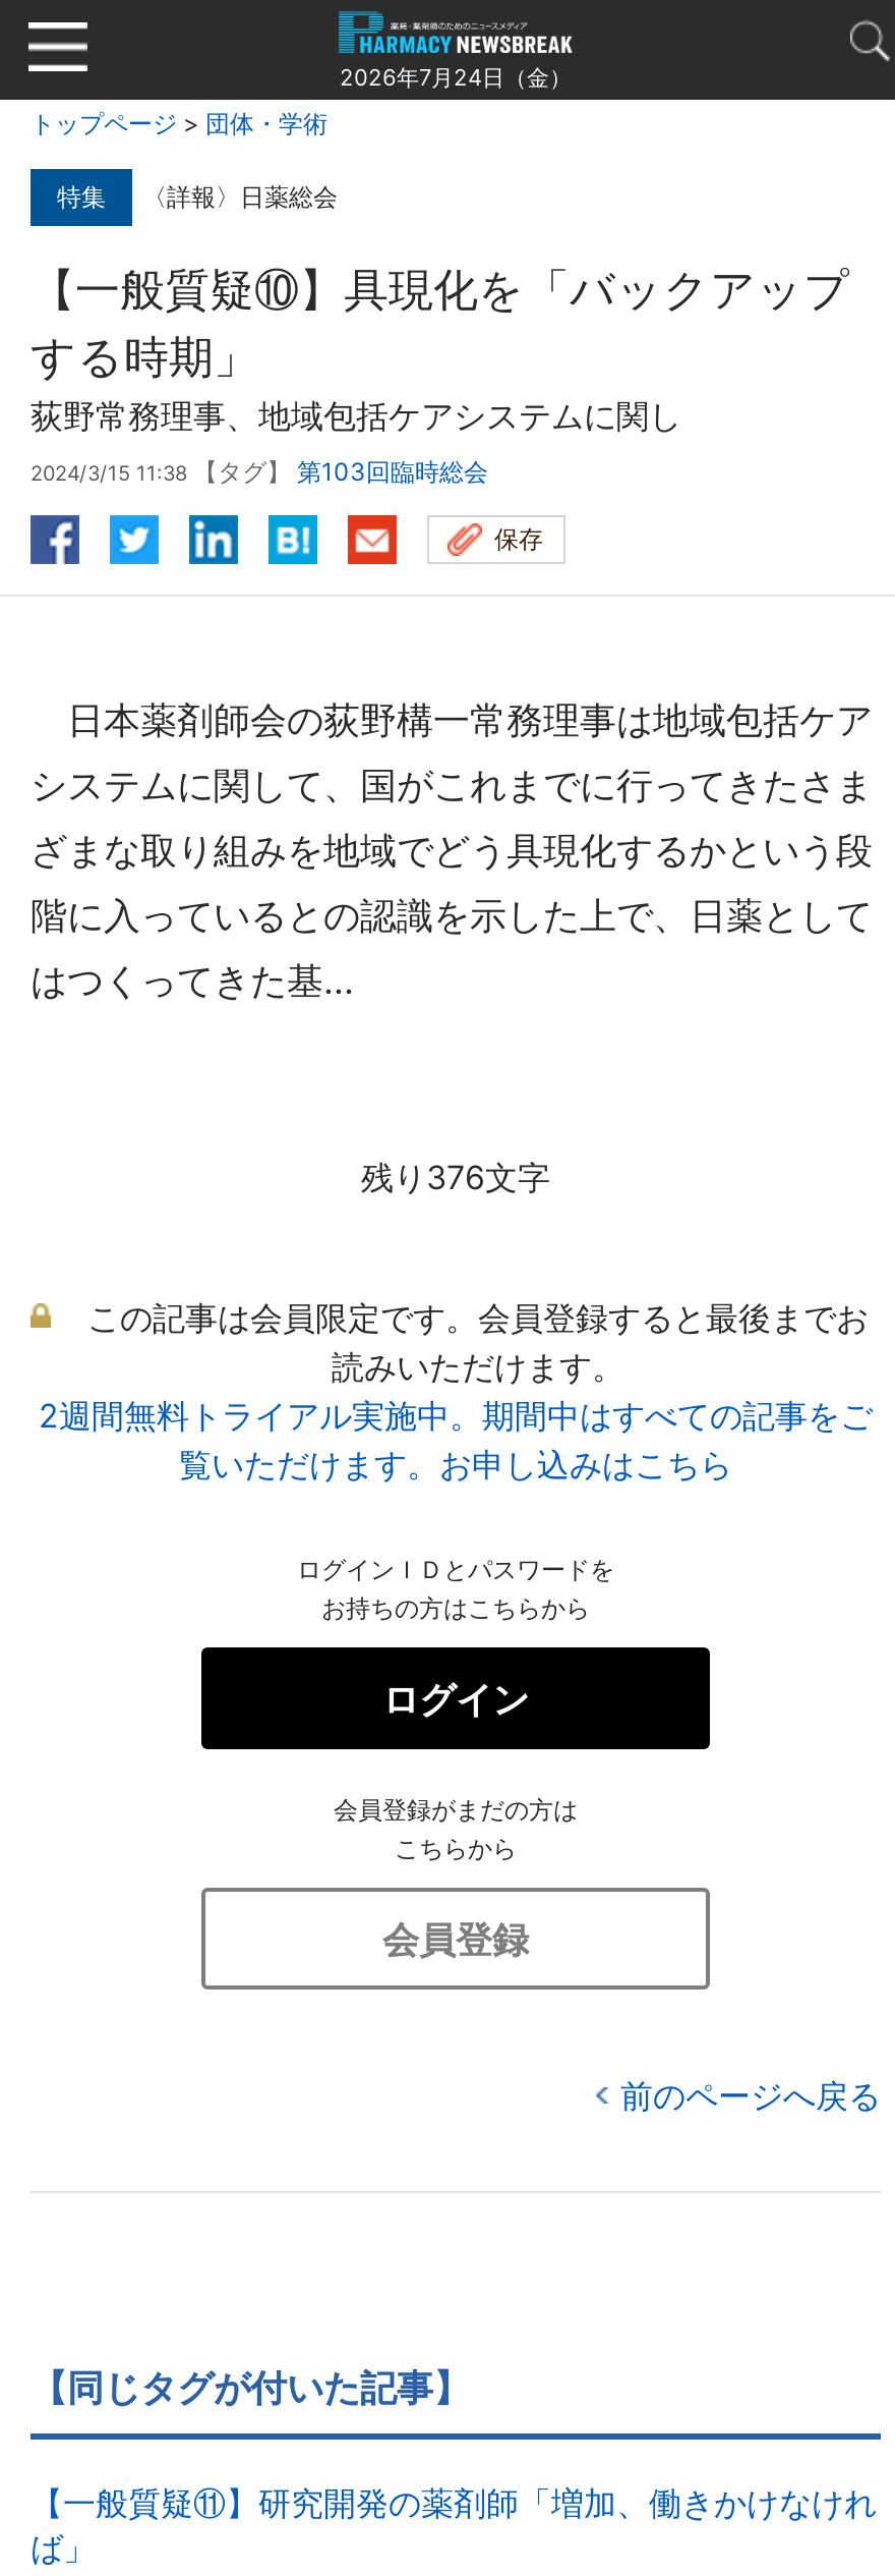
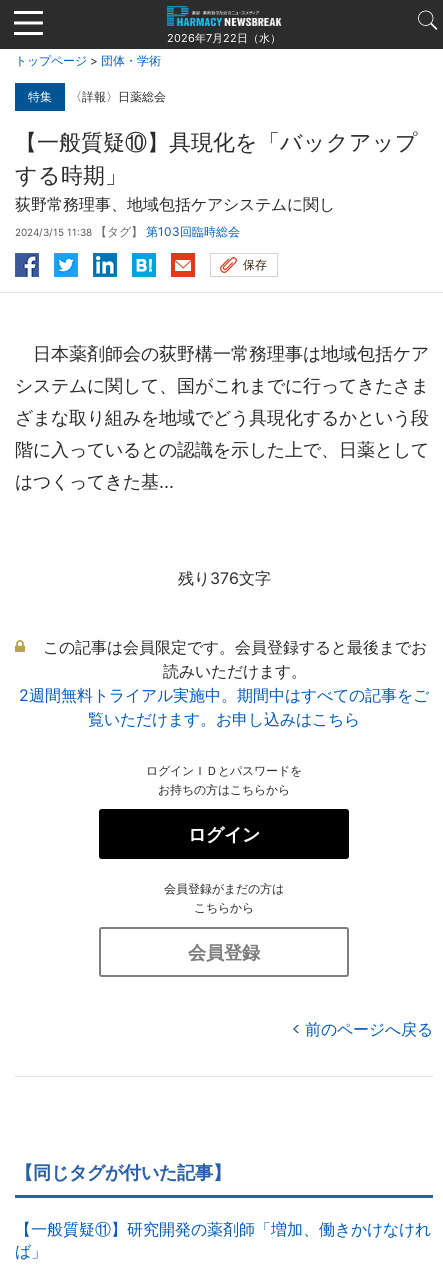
[340,63,572,92] 2026年7月24日（金） -> [167,31,281,45] 2026年7月22日（水）

